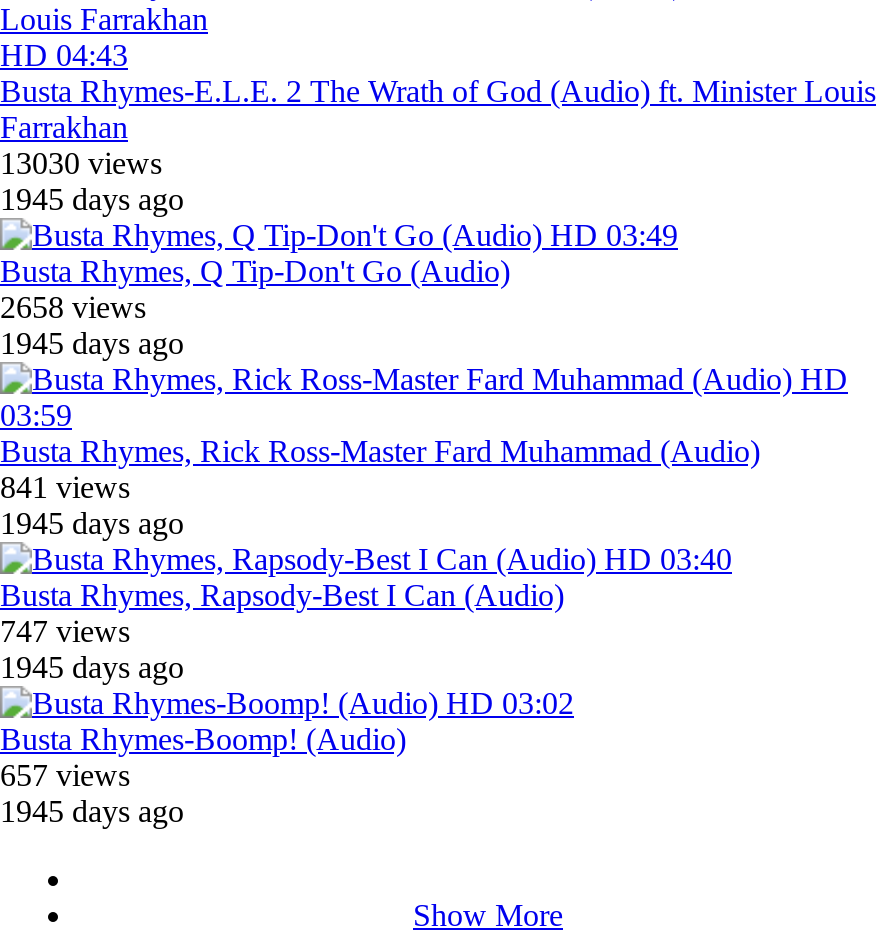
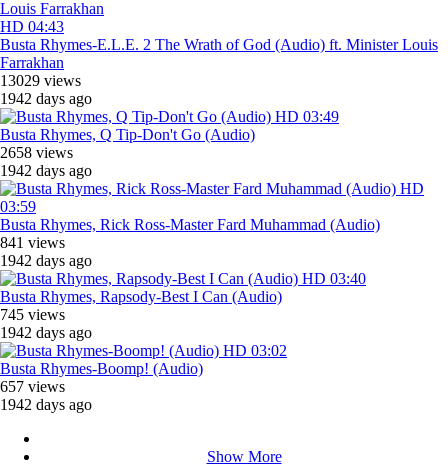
[0,147,162,181] 13030 views -> [0,72,81,89] 13029 views
[0,183,184,217] 1945 days ago -> [0,90,92,107] 1942 days ago
[0,327,184,361] 1945 days ago -> [0,162,92,179] 1942 days ago
[0,507,184,541] 1945 days ago -> [0,252,92,269] 1942 days ago
[0,615,130,649] 747 views -> [0,306,65,323] 745 views
[0,651,184,685] 1945 days ago -> [0,324,92,341] 1942 days ago
[0,795,184,829] 1945 days ago -> [0,396,92,413] 1942 days ago

